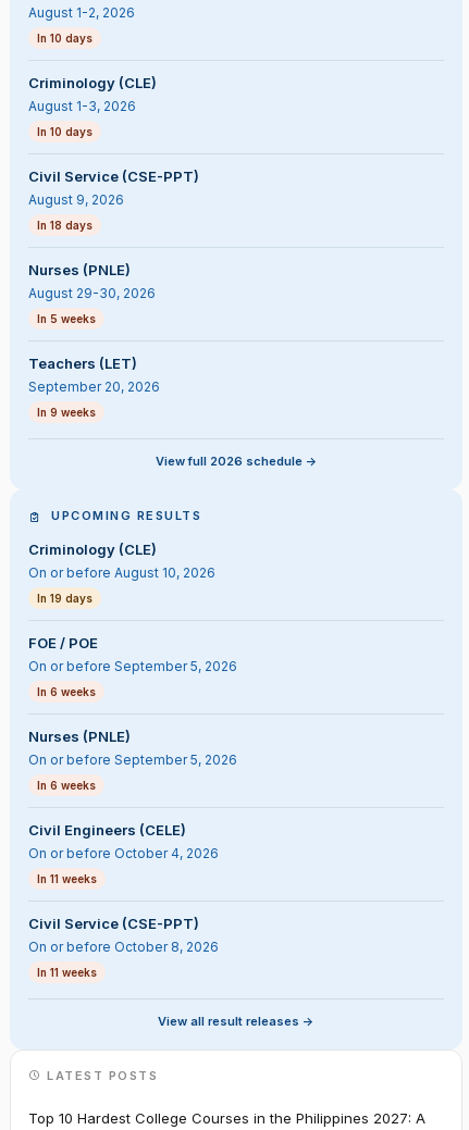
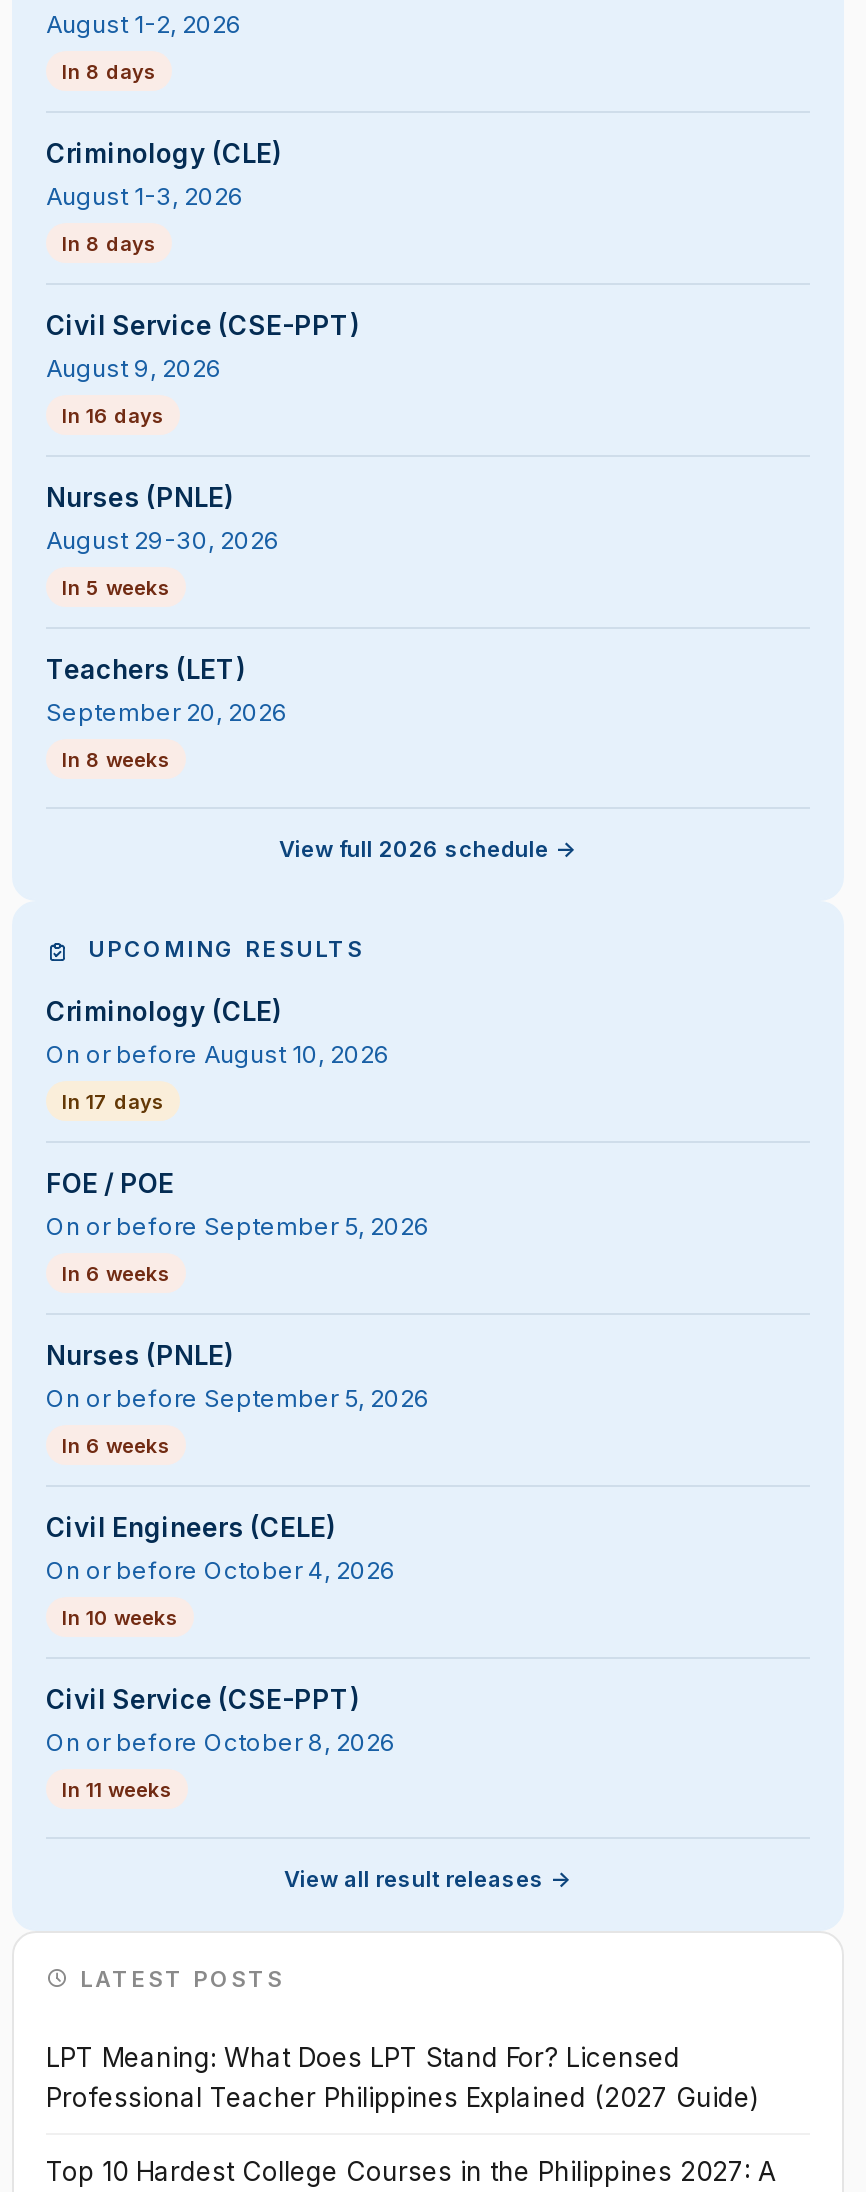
[37,32,92,45] In 10 days -> [62,59,156,83] In 8 days
[37,125,92,138] In 10 days -> [62,231,156,255] In 8 days
[37,219,92,232] In 18 days -> [62,403,164,427] In 16 days
[37,406,96,419] In 9 weeks -> [62,747,170,771] In 8 weeks
[37,592,92,605] In 19 days -> [62,1089,164,1113] In 17 days
[37,873,97,886] In 11 weeks -> [62,1605,178,1629] In 10 weeks
none -> [46,2041,758,2113] LPT Meaning: What Does LPT Stand For? Licensed | Professional Teacher Philippines Explained (2027 Guide)

